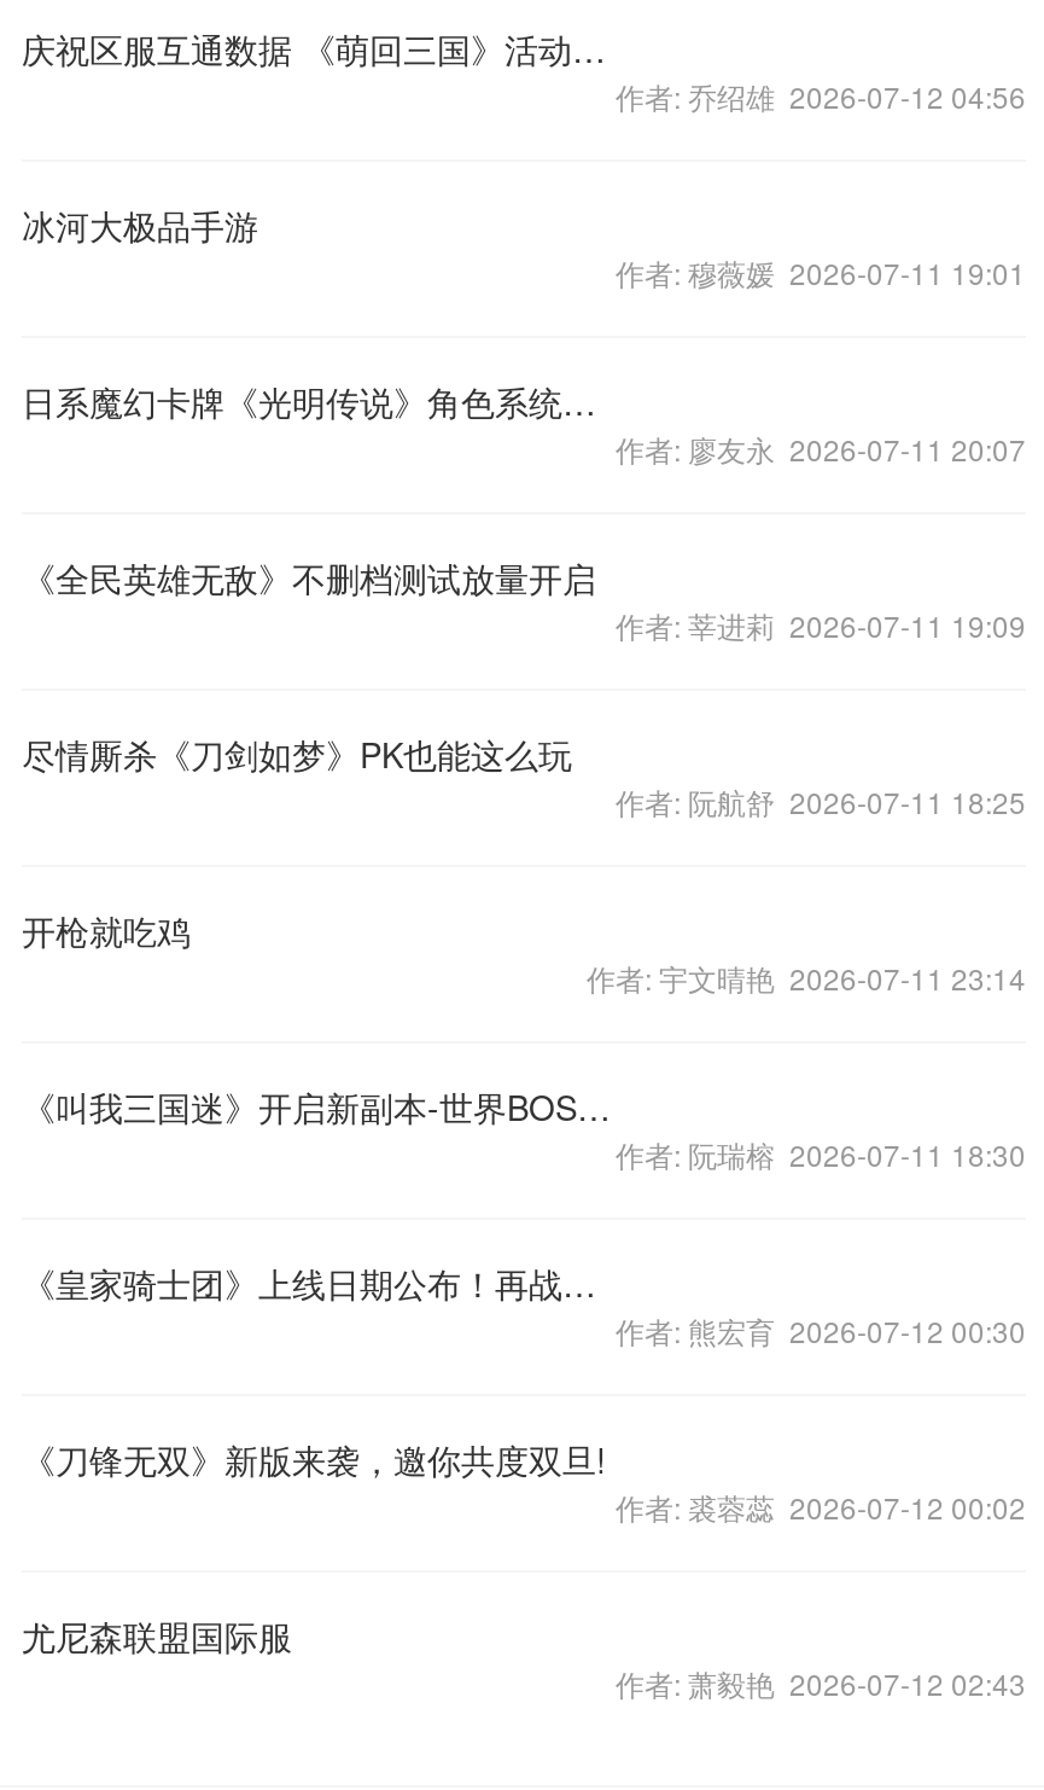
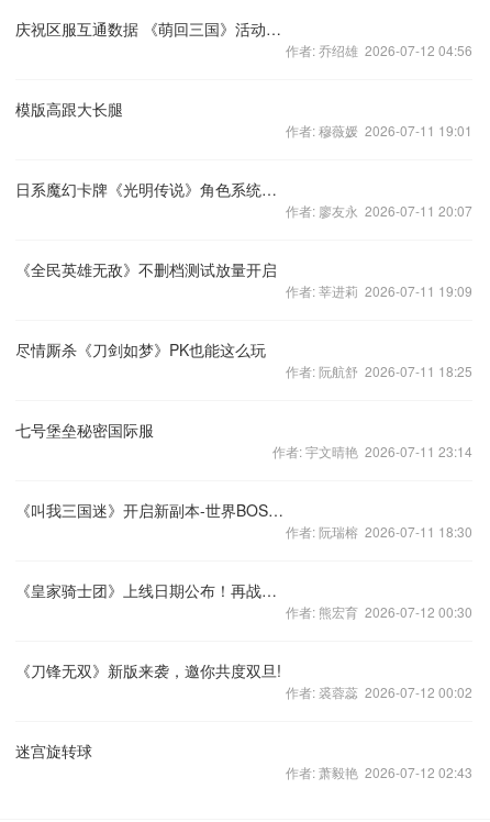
[22,200,258,249] 冰河大极品手游 -> [15,98,123,120] 模版高跟大长腿
[22,906,191,954] 开枪就吃鸡 -> [15,419,154,441] 七号堡垒秘密国际服
[22,1611,292,1660] 尤尼森联盟国际服 -> [15,740,92,762] 迷宫旋转球

